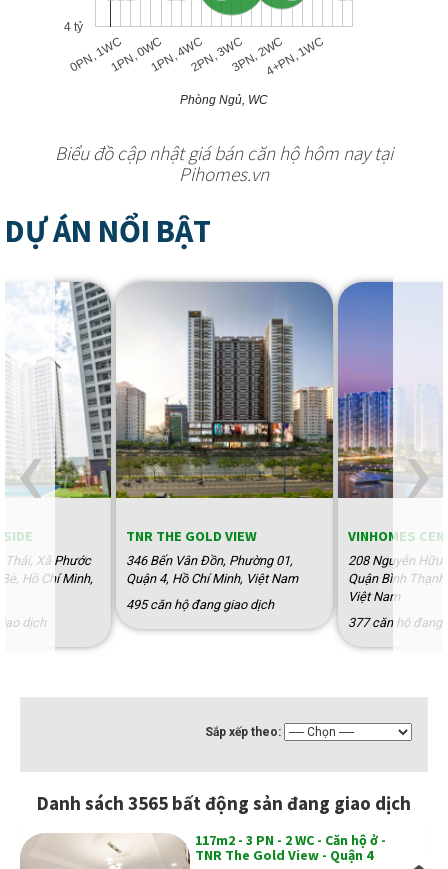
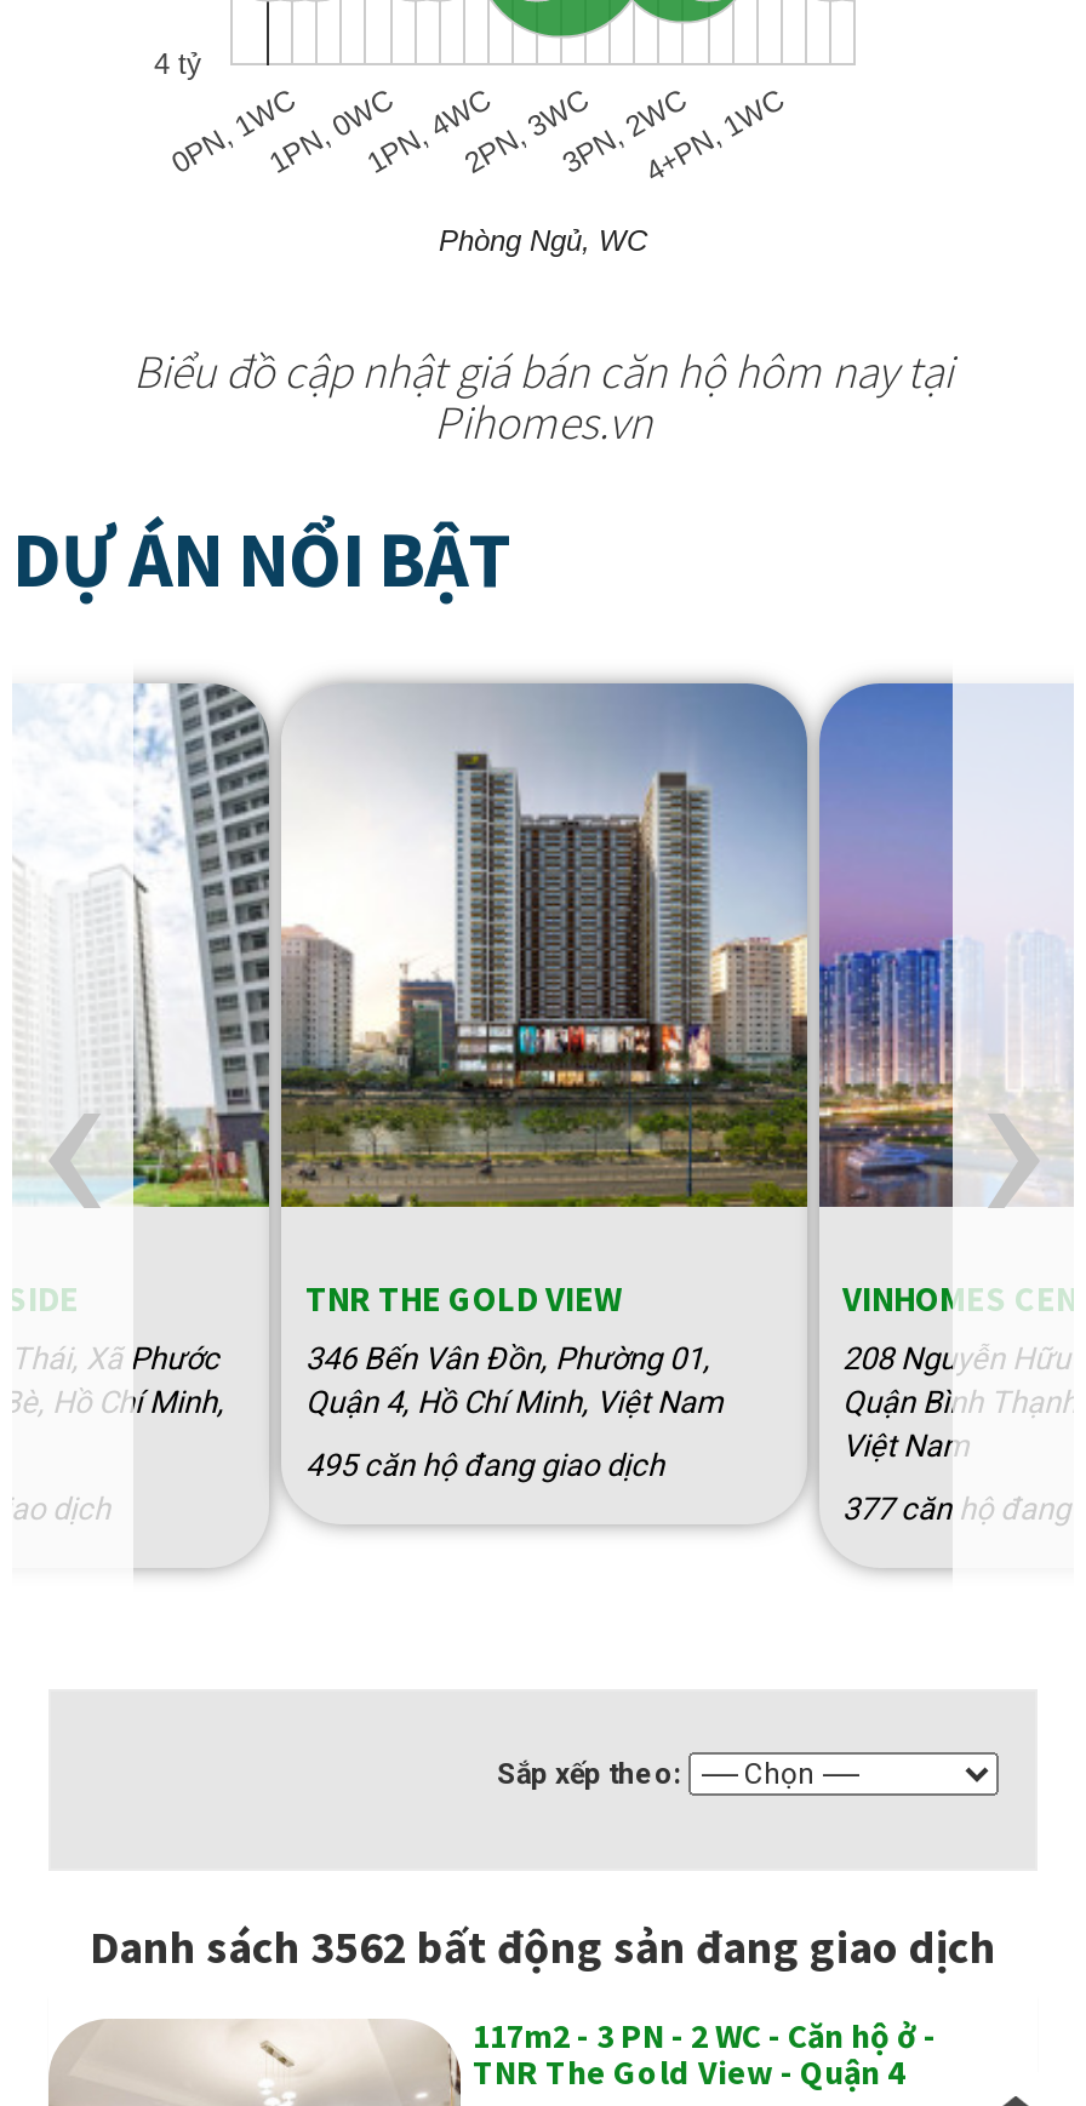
[37,790,411,814] Danh sách 3565 bất động sản đang giao dịch -> [90,1916,996,1974] Danh sách 3562 bất động sản đang giao dịch

